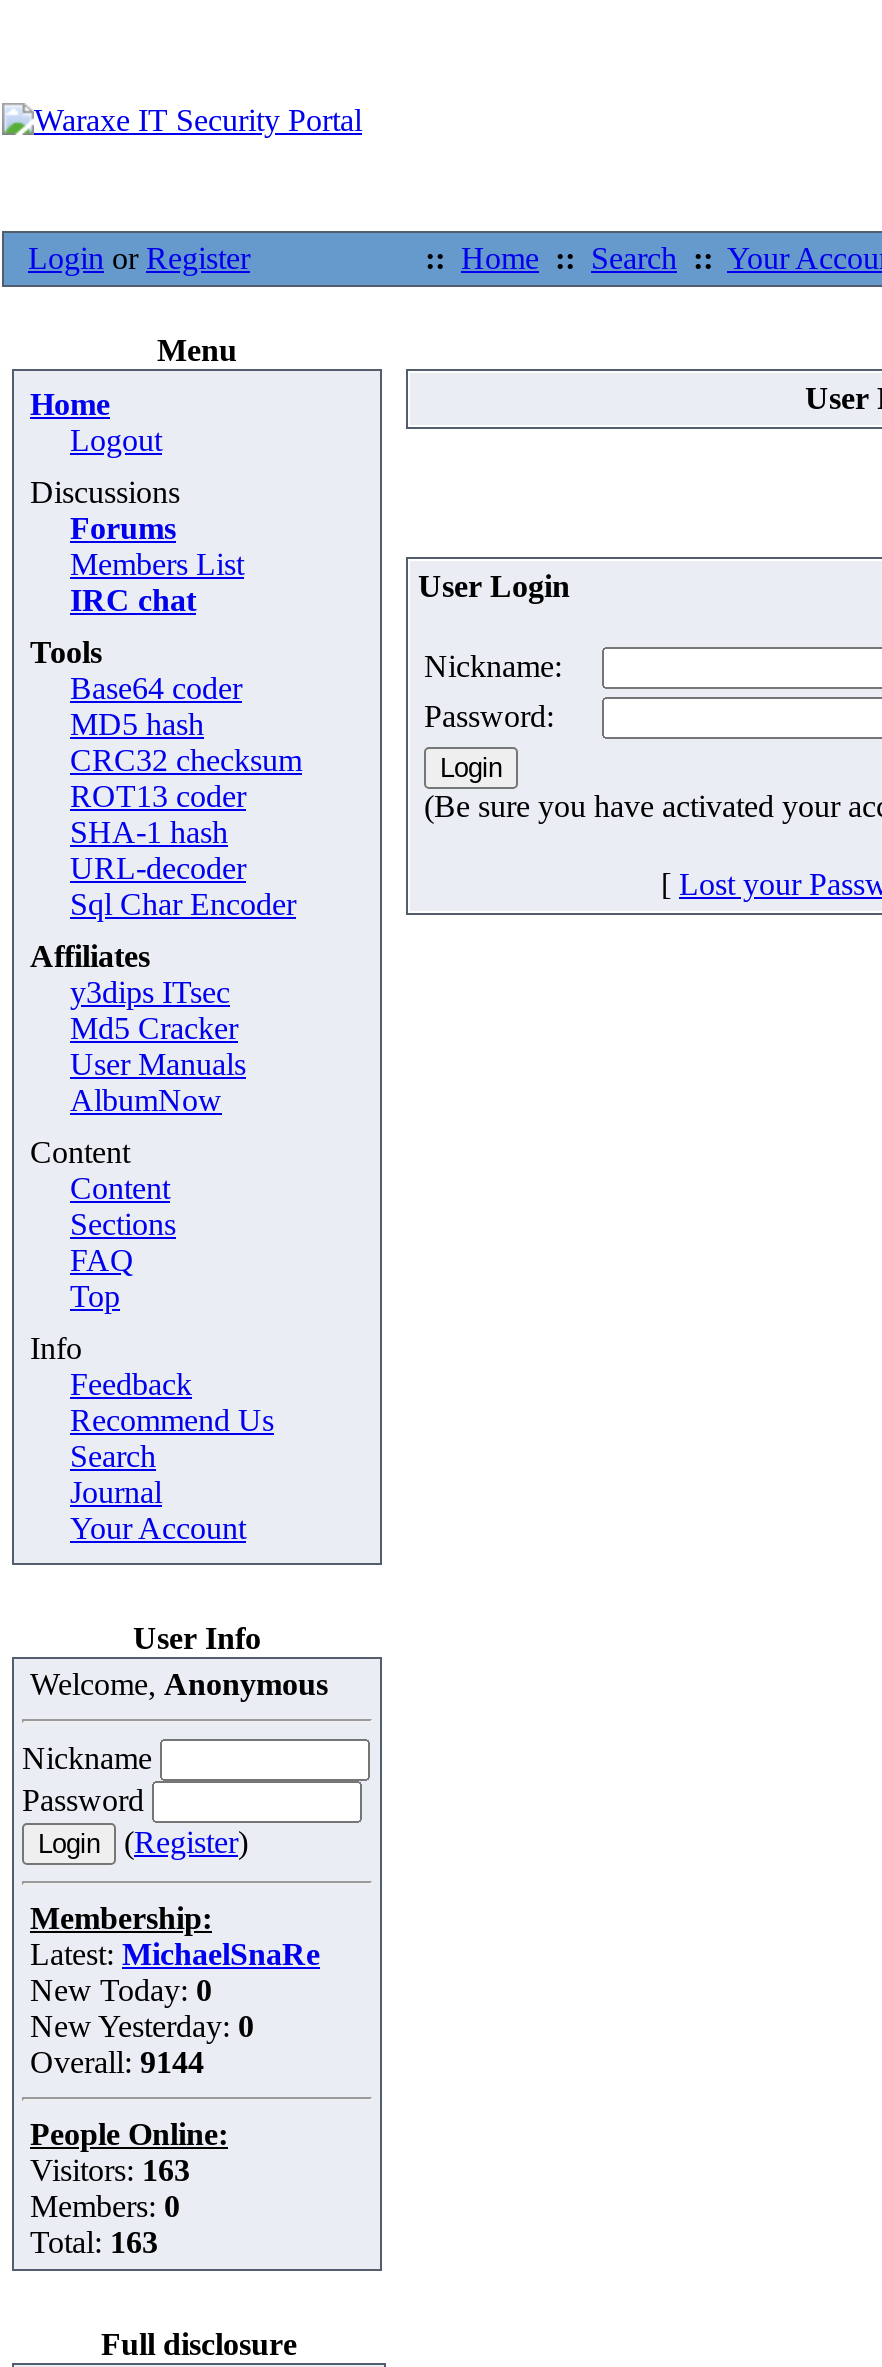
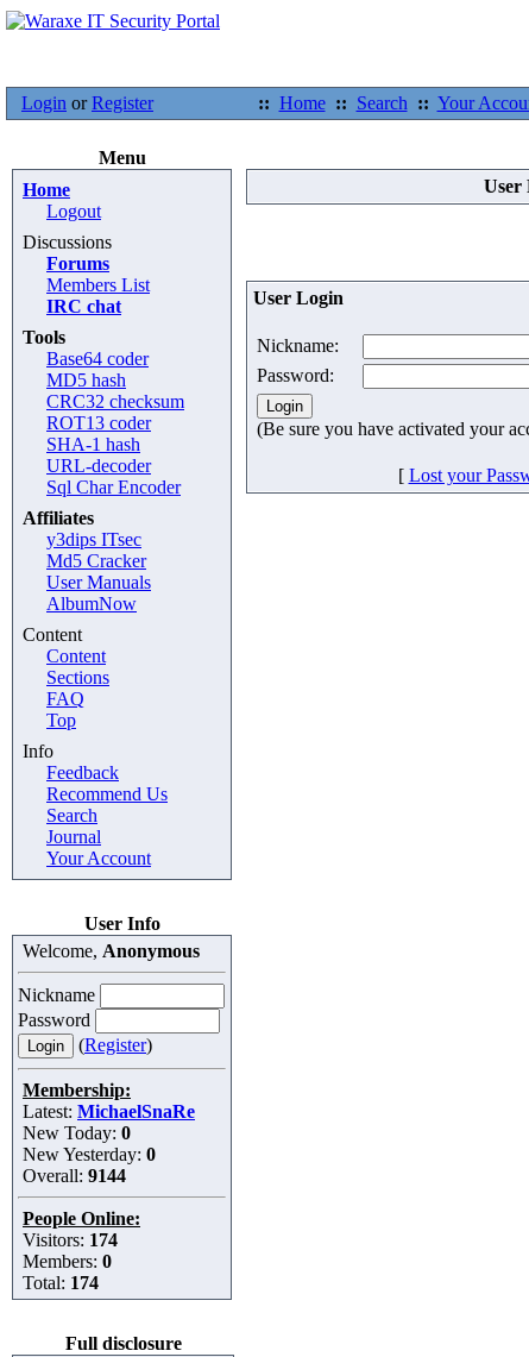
[22,2153,190,2187] Visitors: 163 -> [18,1230,118,1250] Visitors: 174
[22,2225,158,2259] Total: 163 -> [18,1273,99,1293] Total: 174

